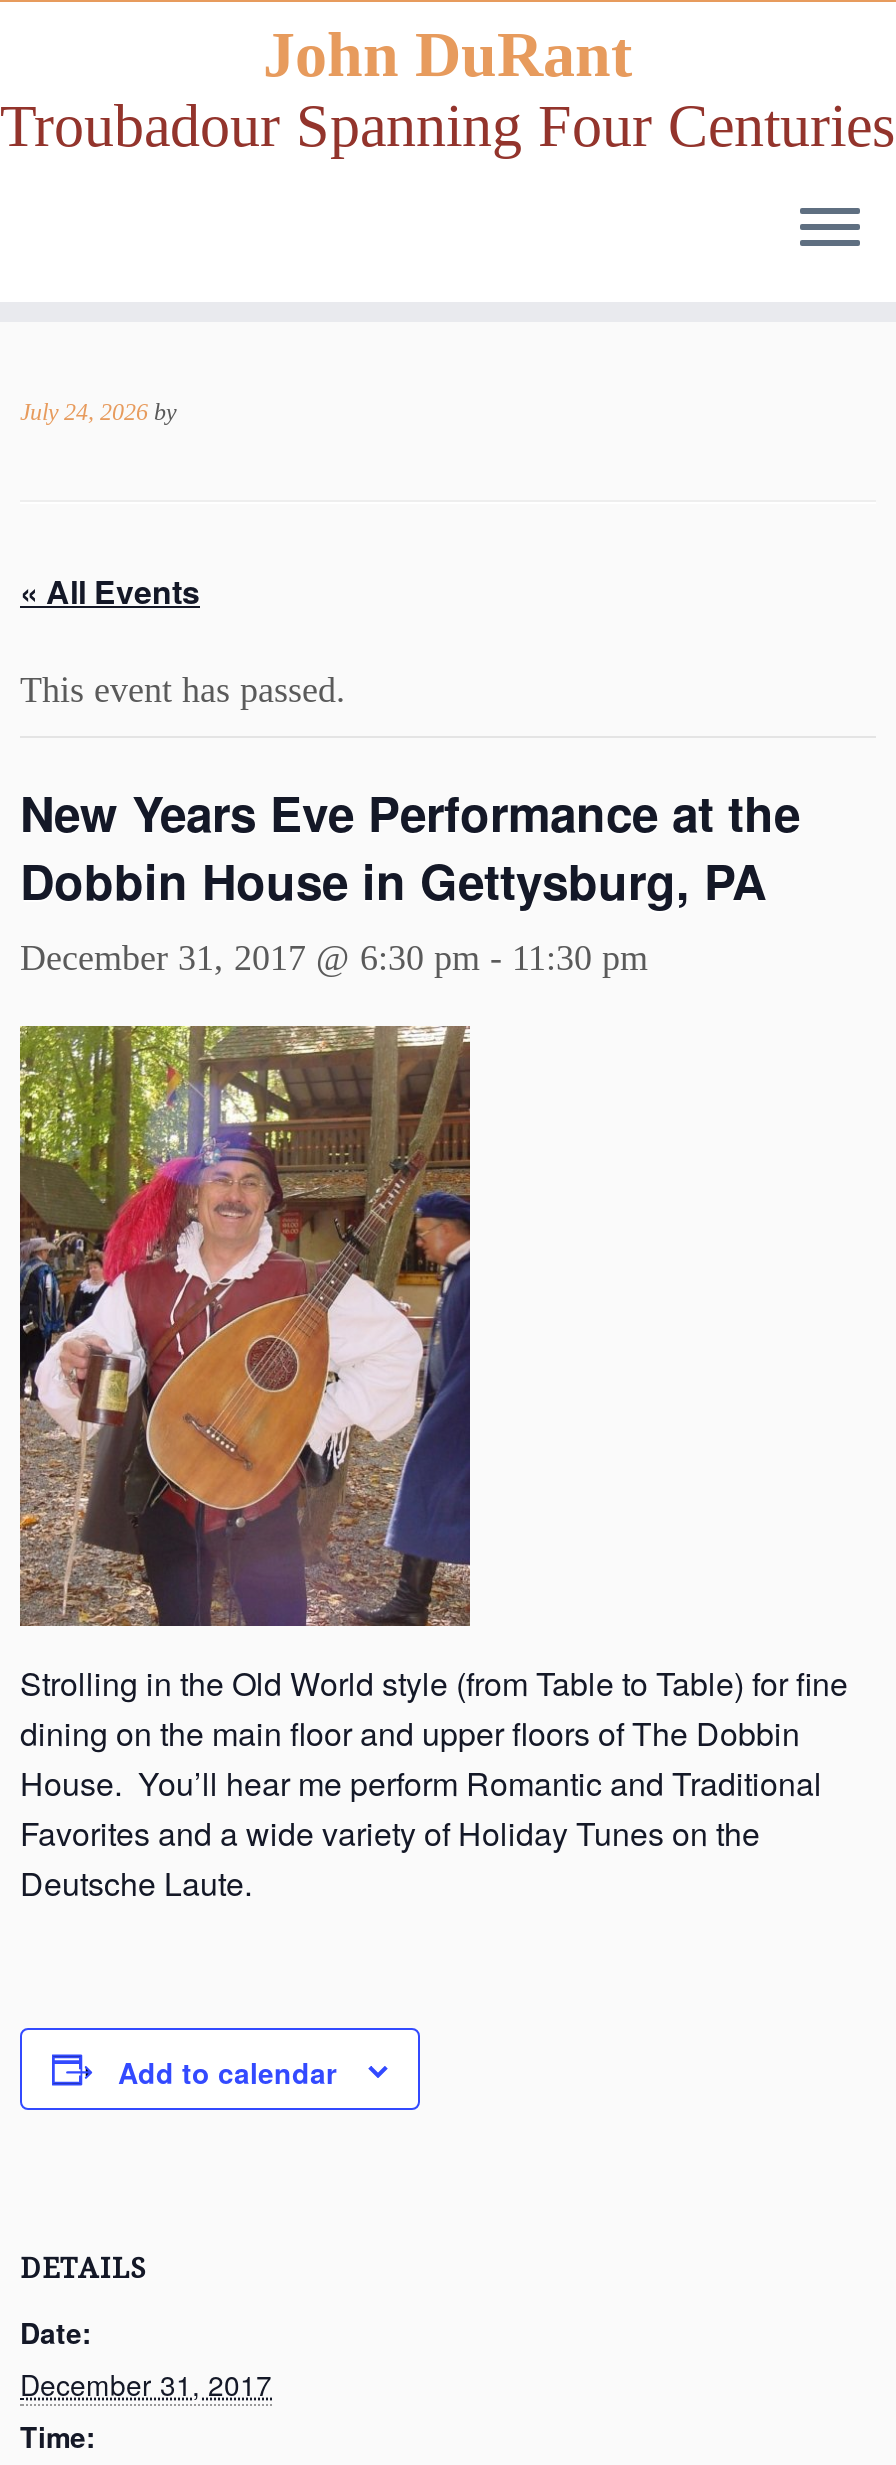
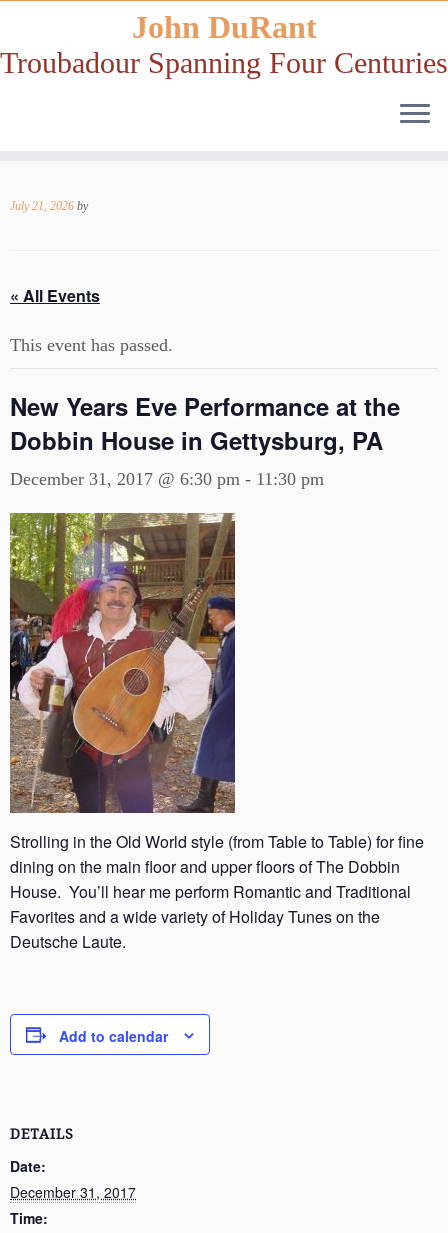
[20,398,176,426] July 24, 2026 by -> [10,199,88,213] July 21, 2026 by

